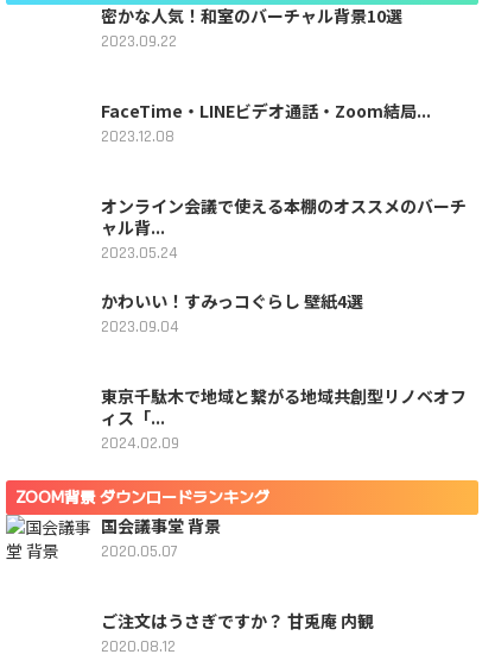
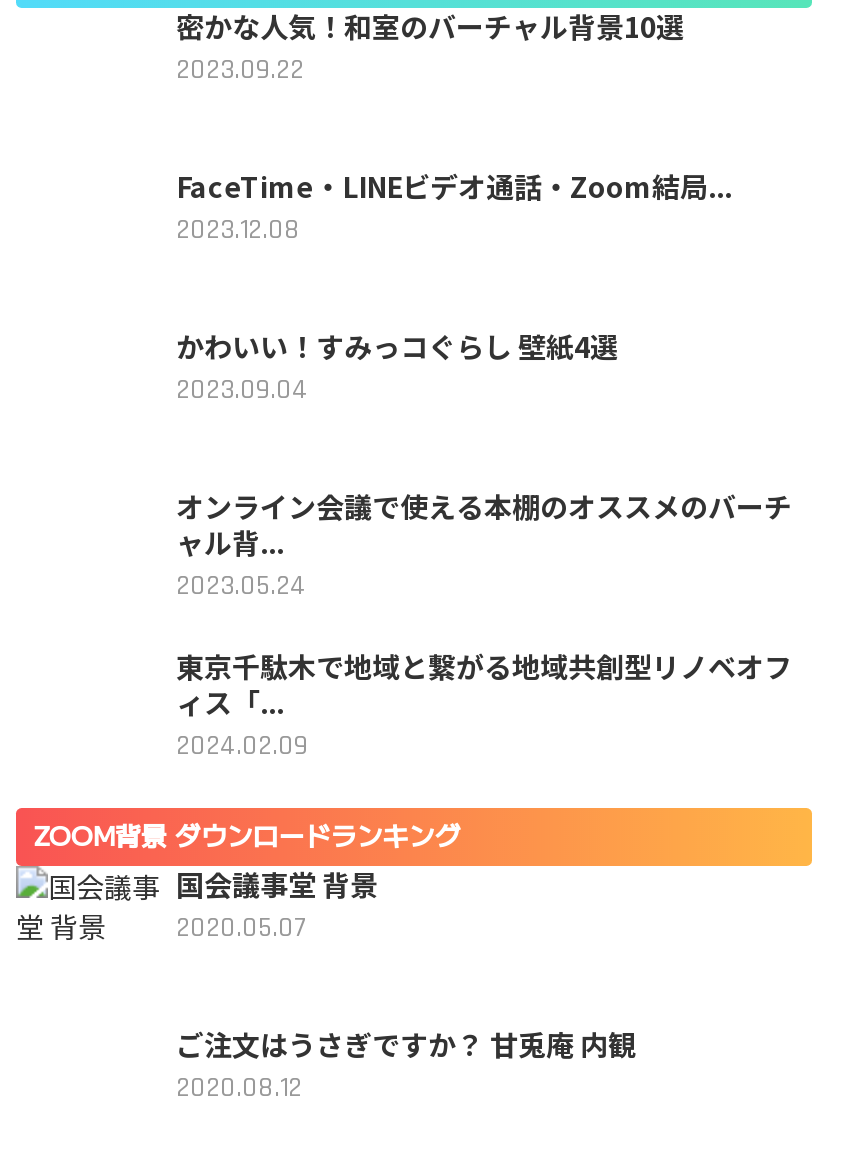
moved [101,194,467,264] -> [176,486,792,605]: オンライン会議で使える本棚のオススメのバーチ | ャル背... | 2023.05.24
moved [101,289,363,338] -> [176,326,618,409]: かわいい！すみっコぐらし 壁紙4選 | 2023.09.04

